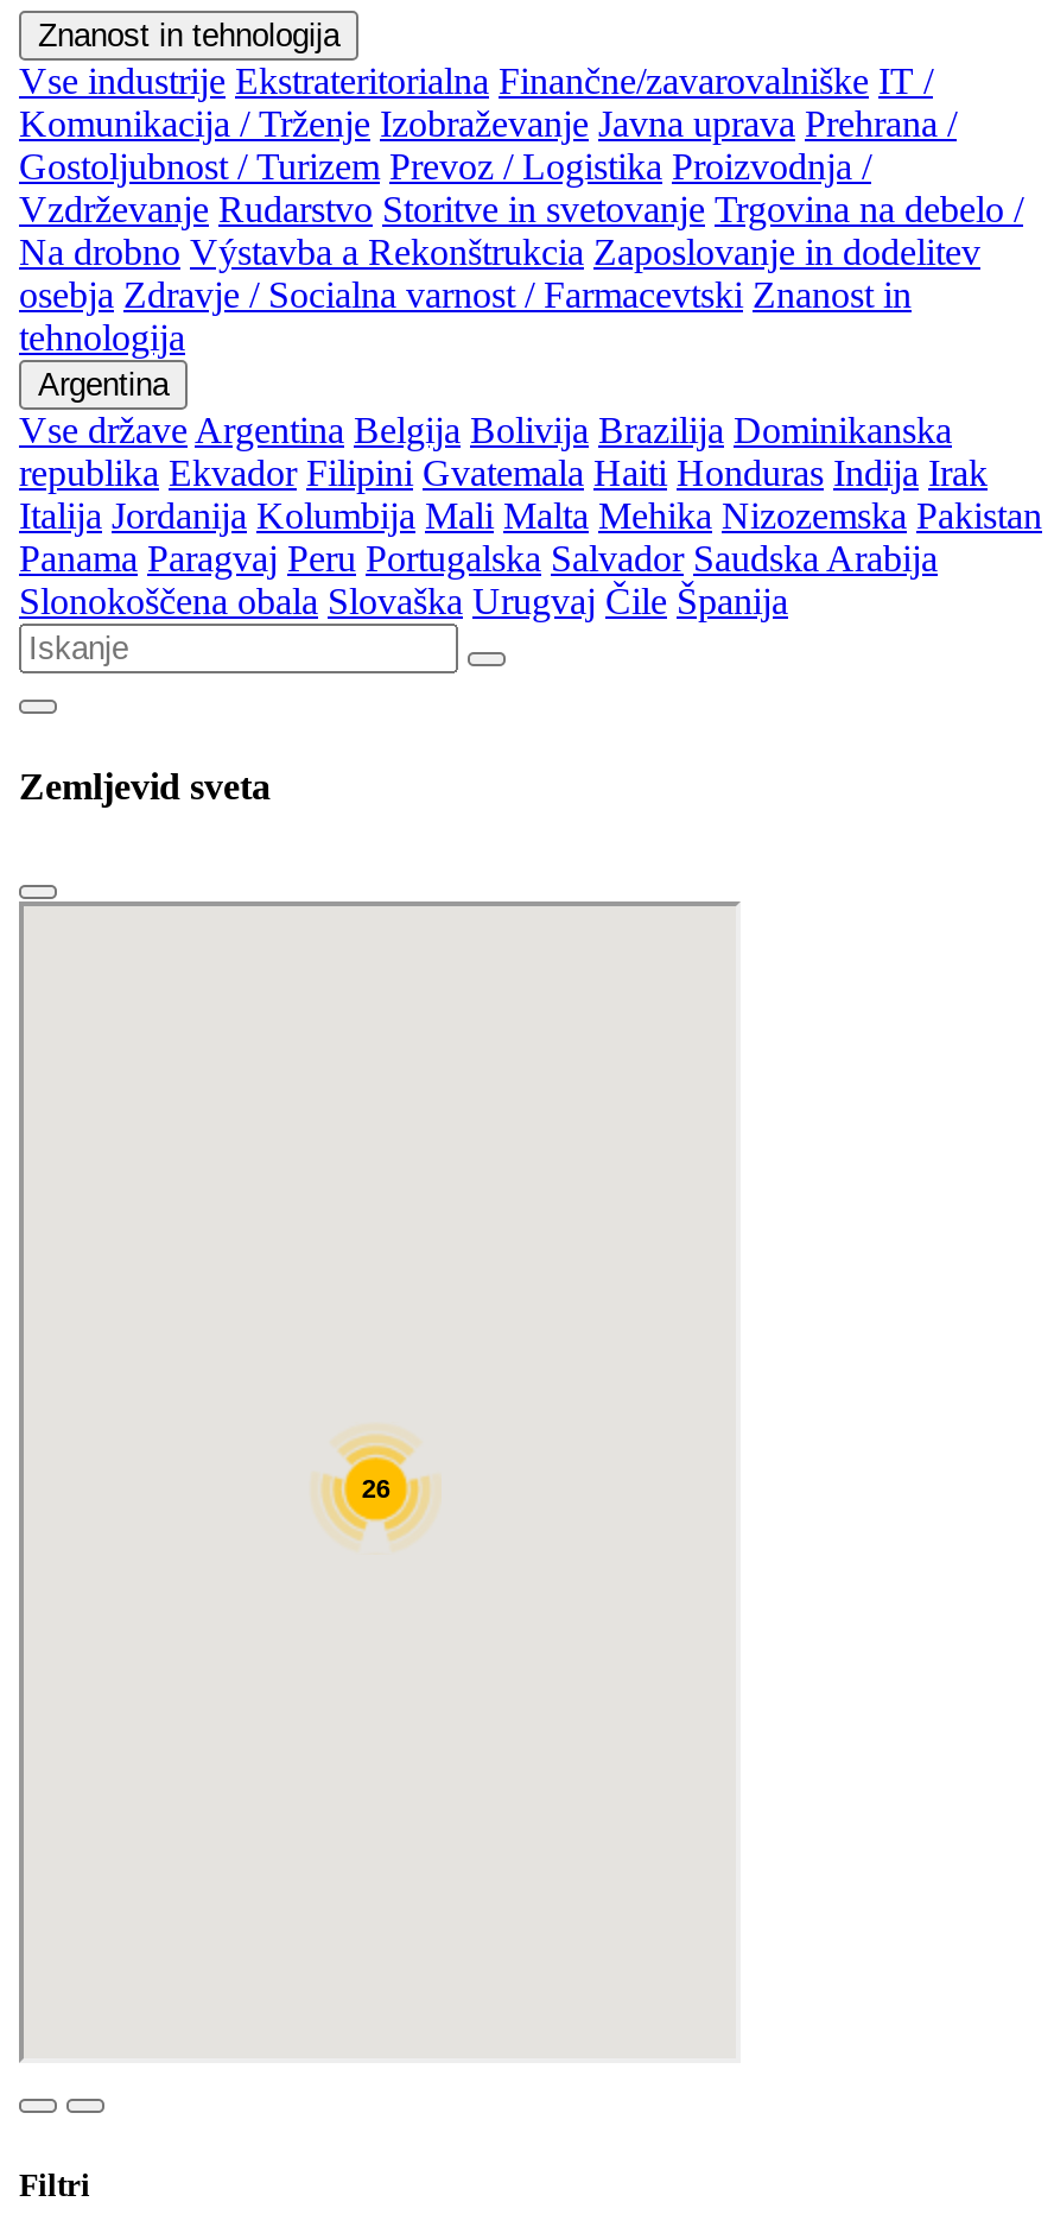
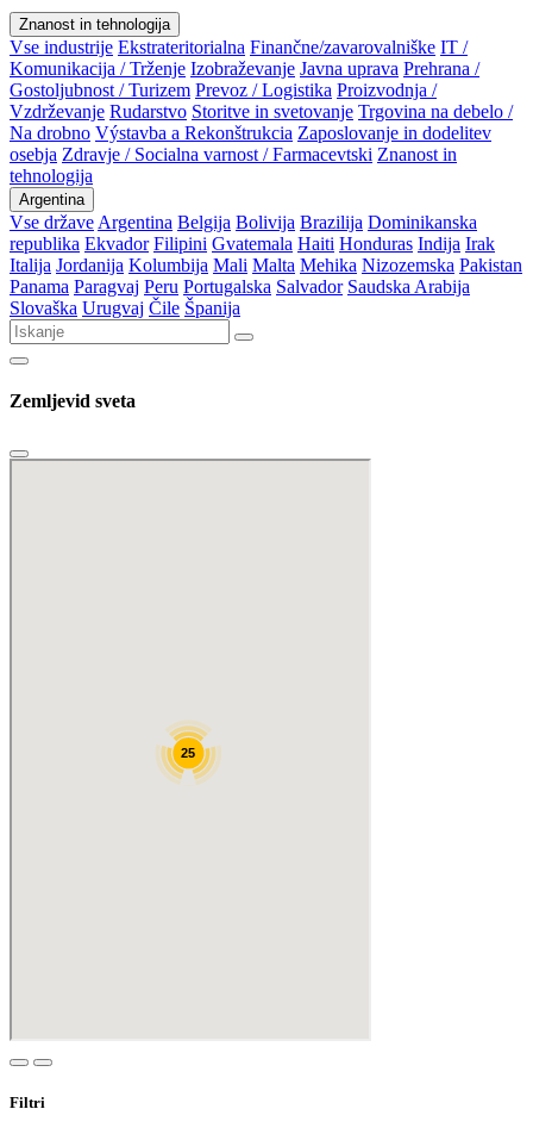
[19,580,788,620] Slonokoščena obala Slovaška Urugvaj Čile Španija -> [10,297,240,318] Slovaška Urugvaj Čile Španija

